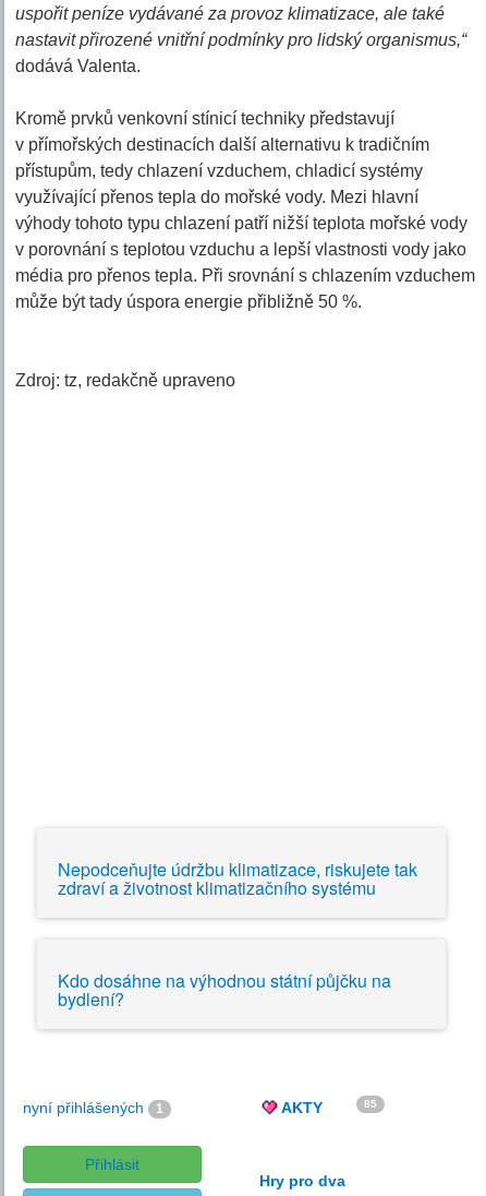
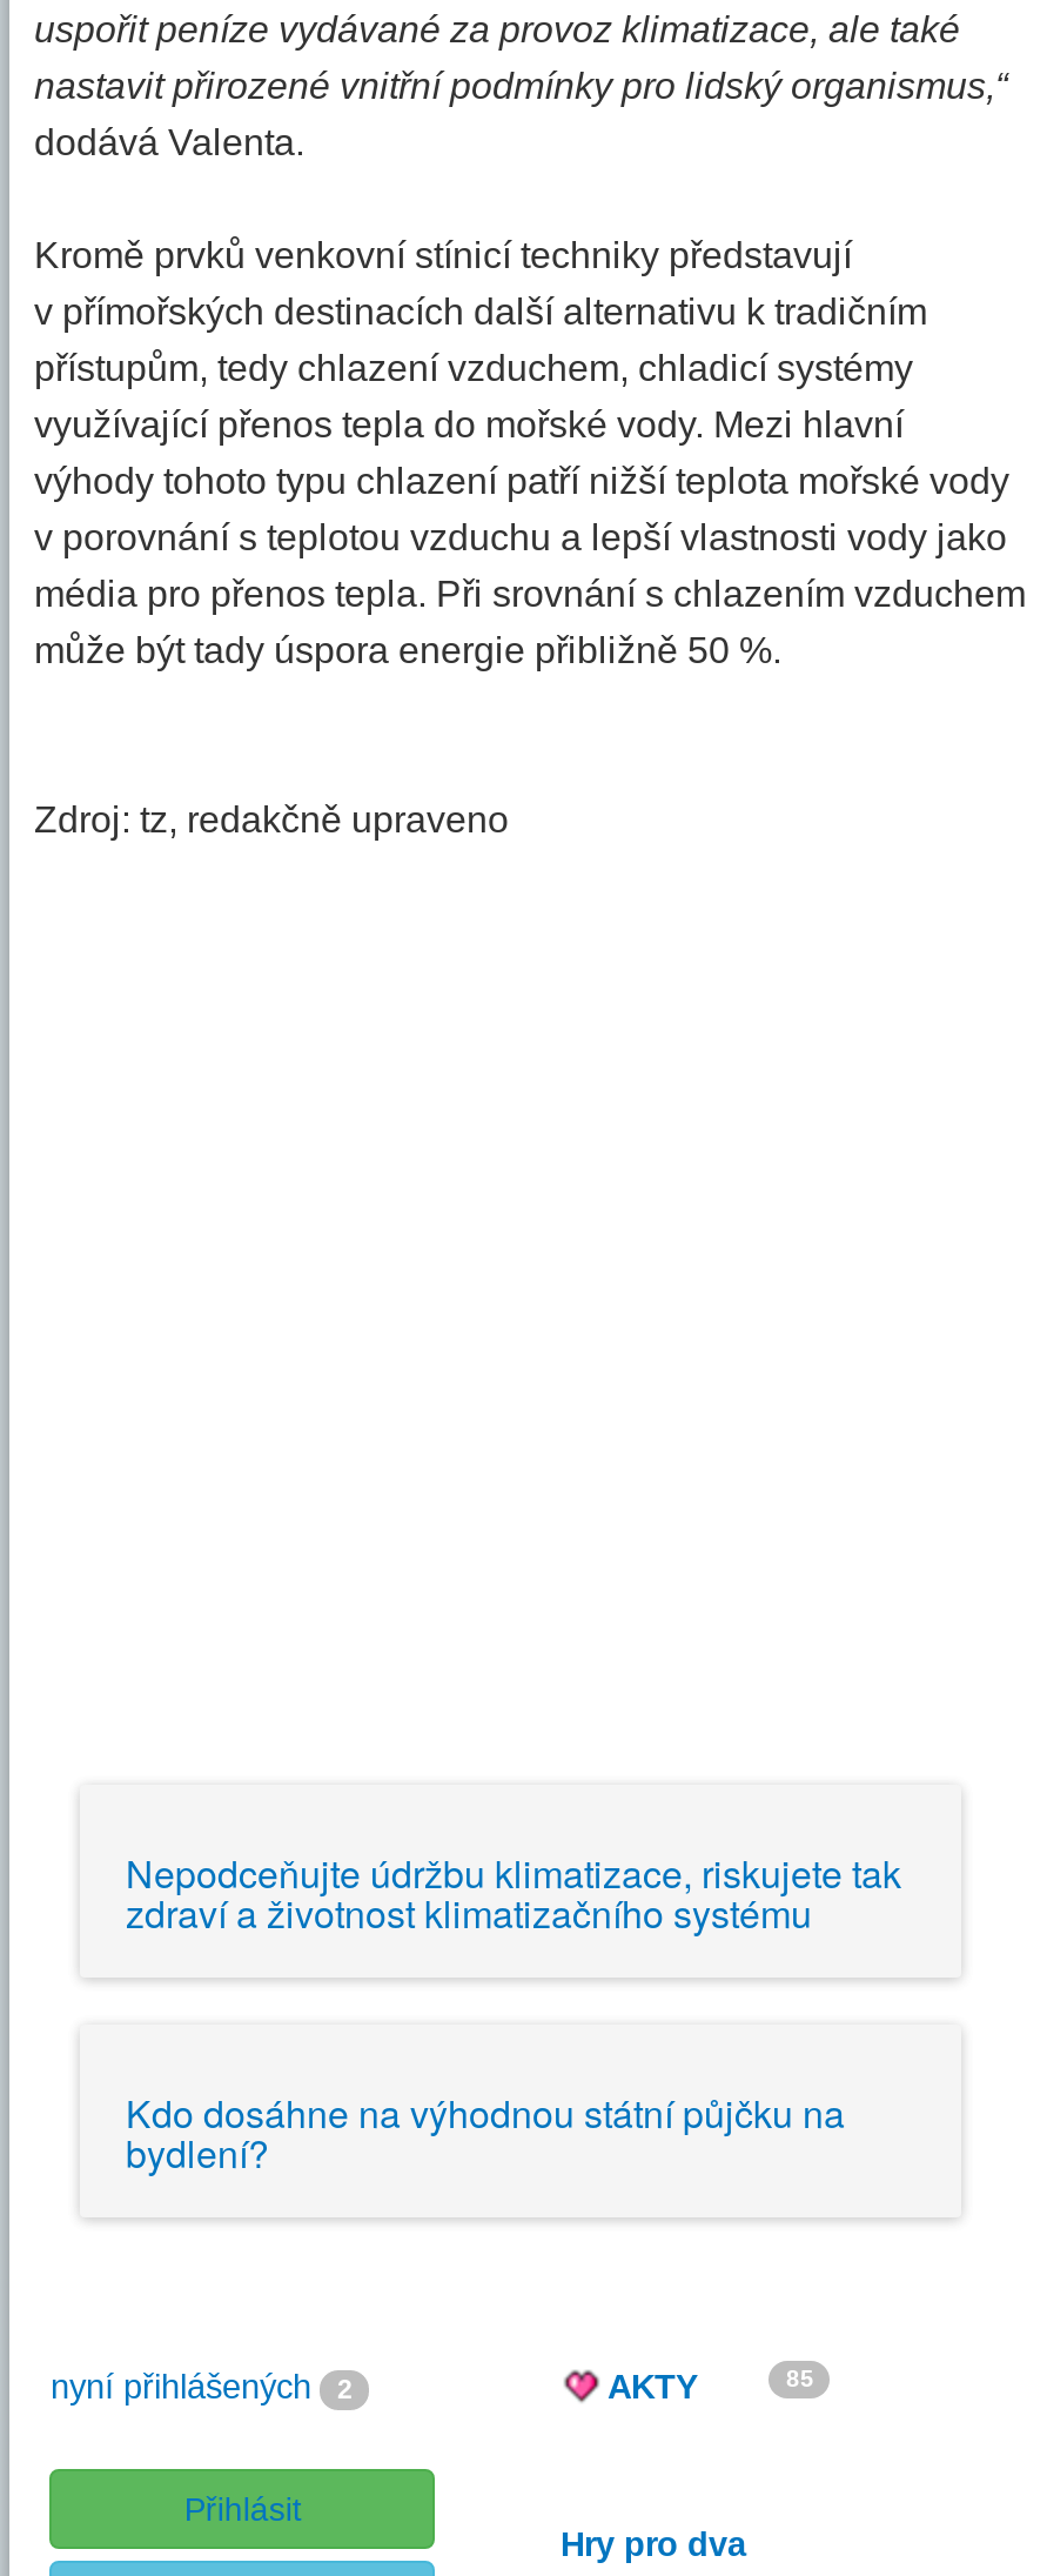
[23,1099,164,1116] nyní přihlášených 1 -> [51,2368,354,2406] nyní přihlášených 2

